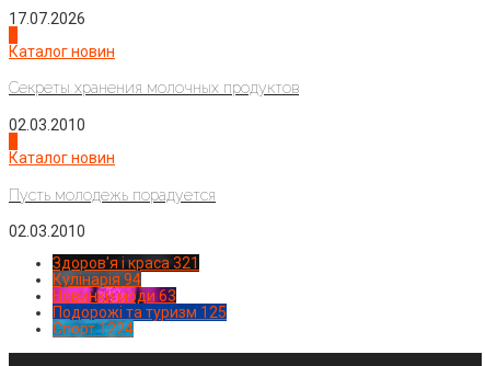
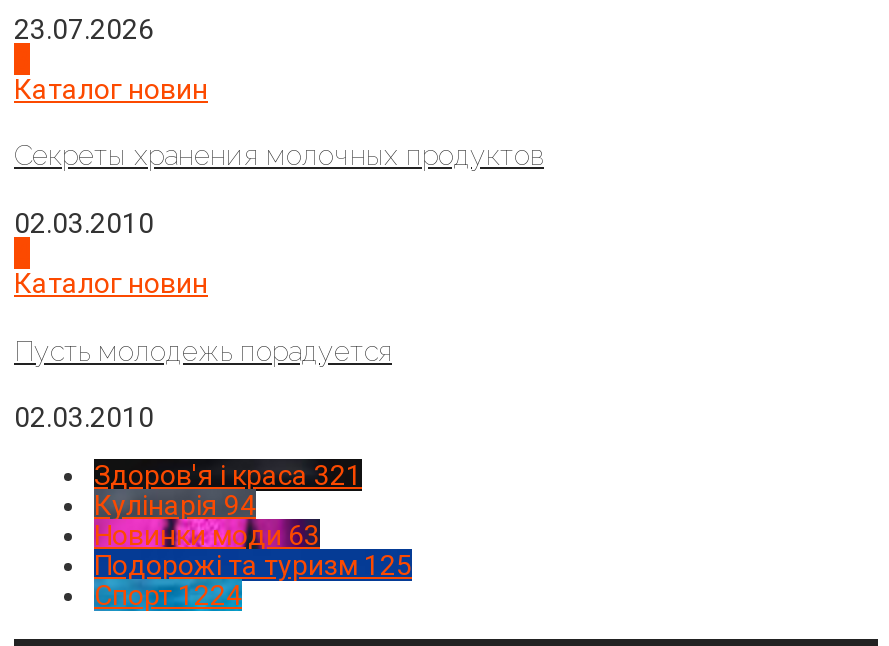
[9,10,85,27] 17.07.2026 -> [14,12,154,44] 23.07.2026

